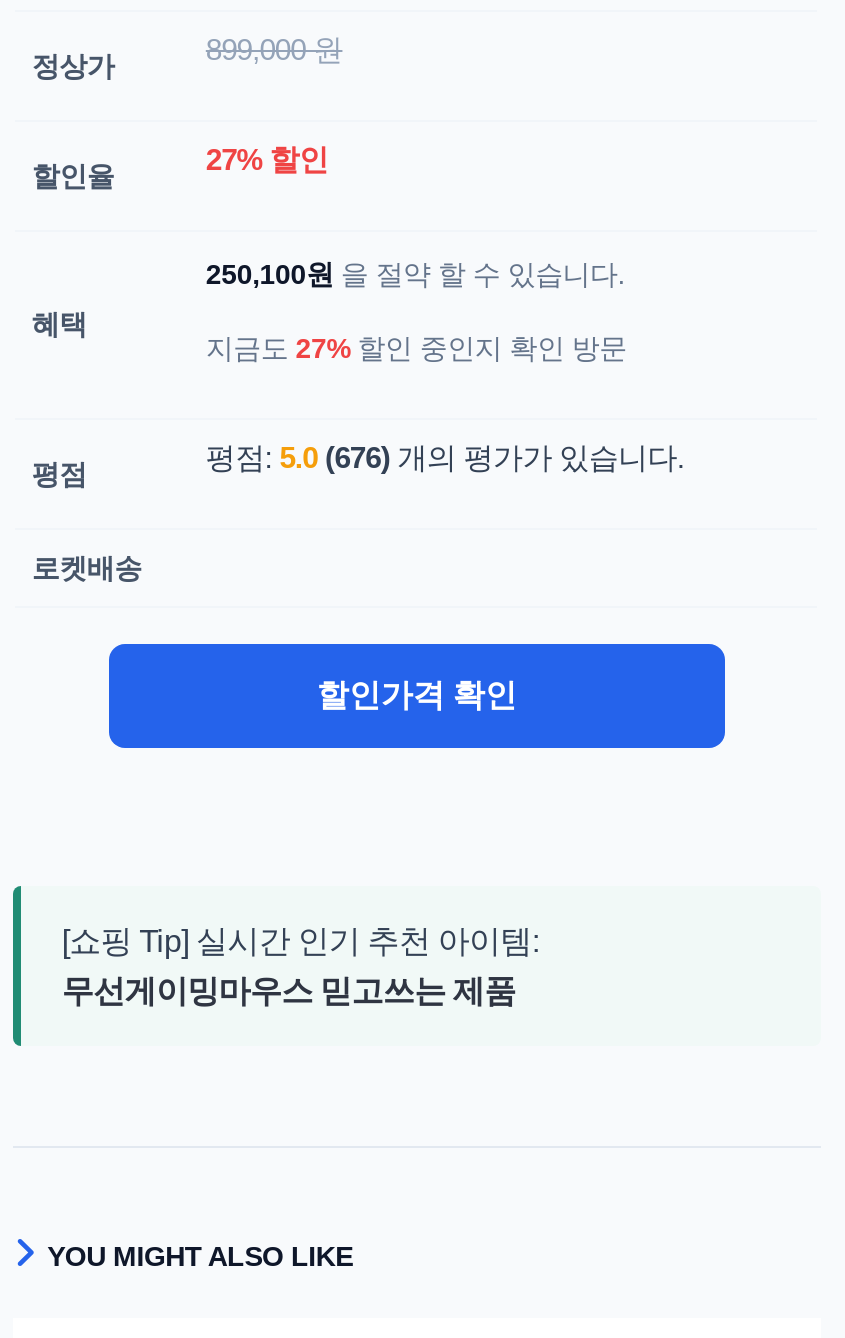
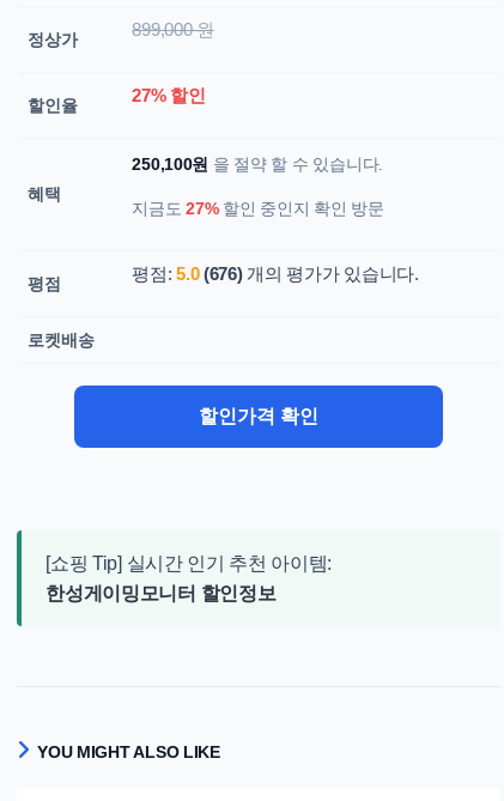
[62,975,516,1009] 무선게이밍마우스 믿고쓰는 제품 -> [46,584,276,604] 한성게이밍모니터 할인정보

